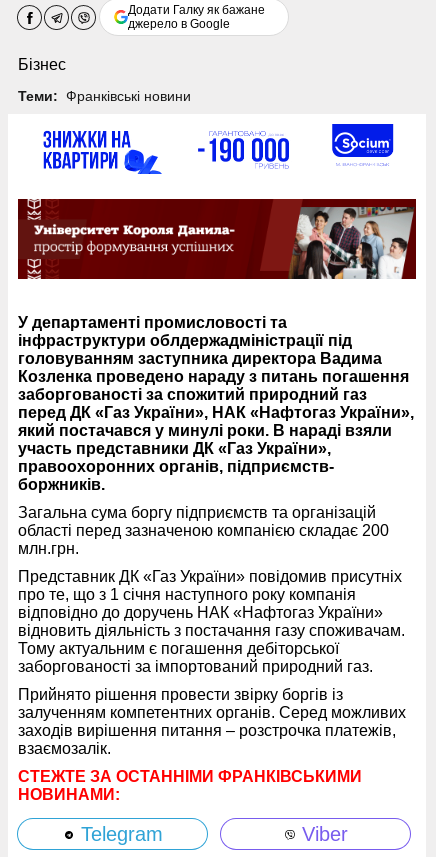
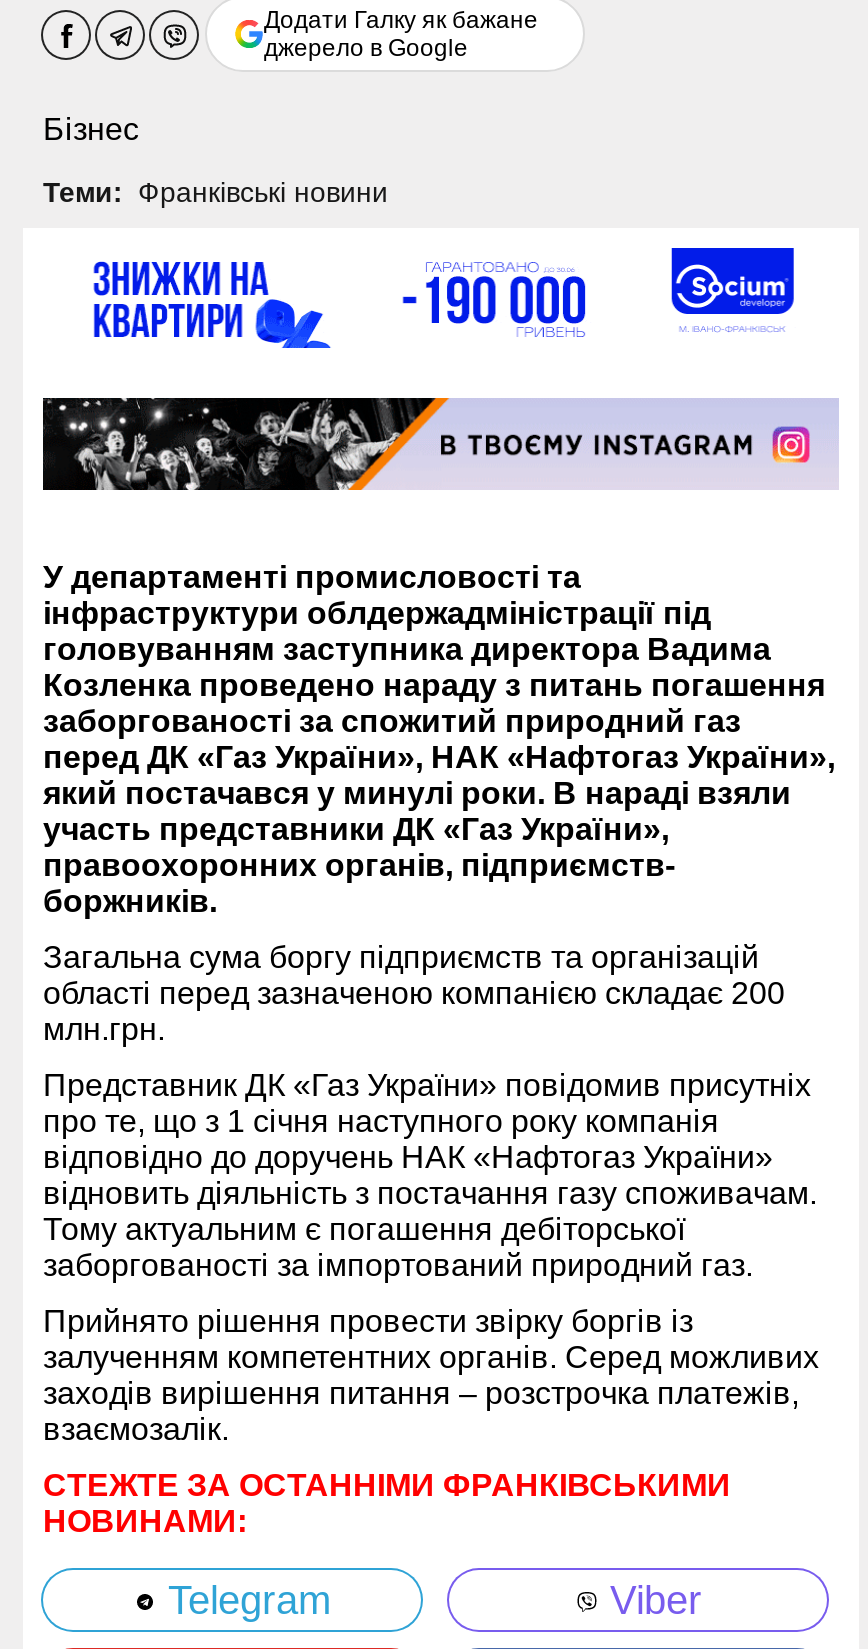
[18,198,417,280] [image] -> [43,396,839,492] [image]

